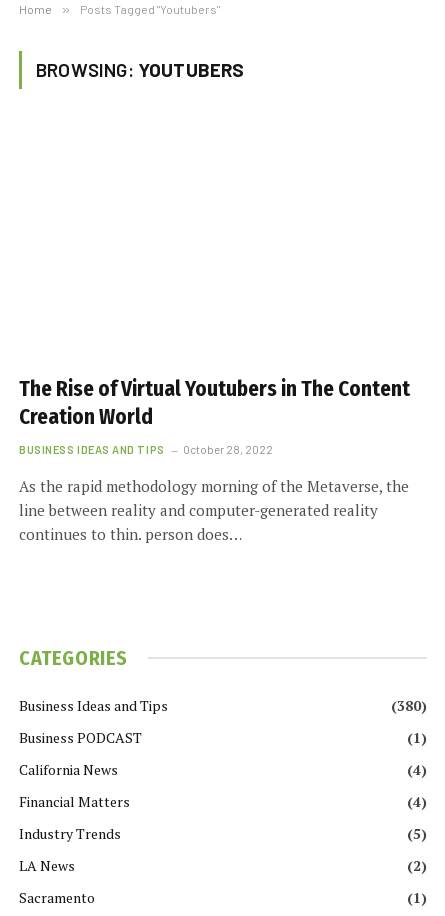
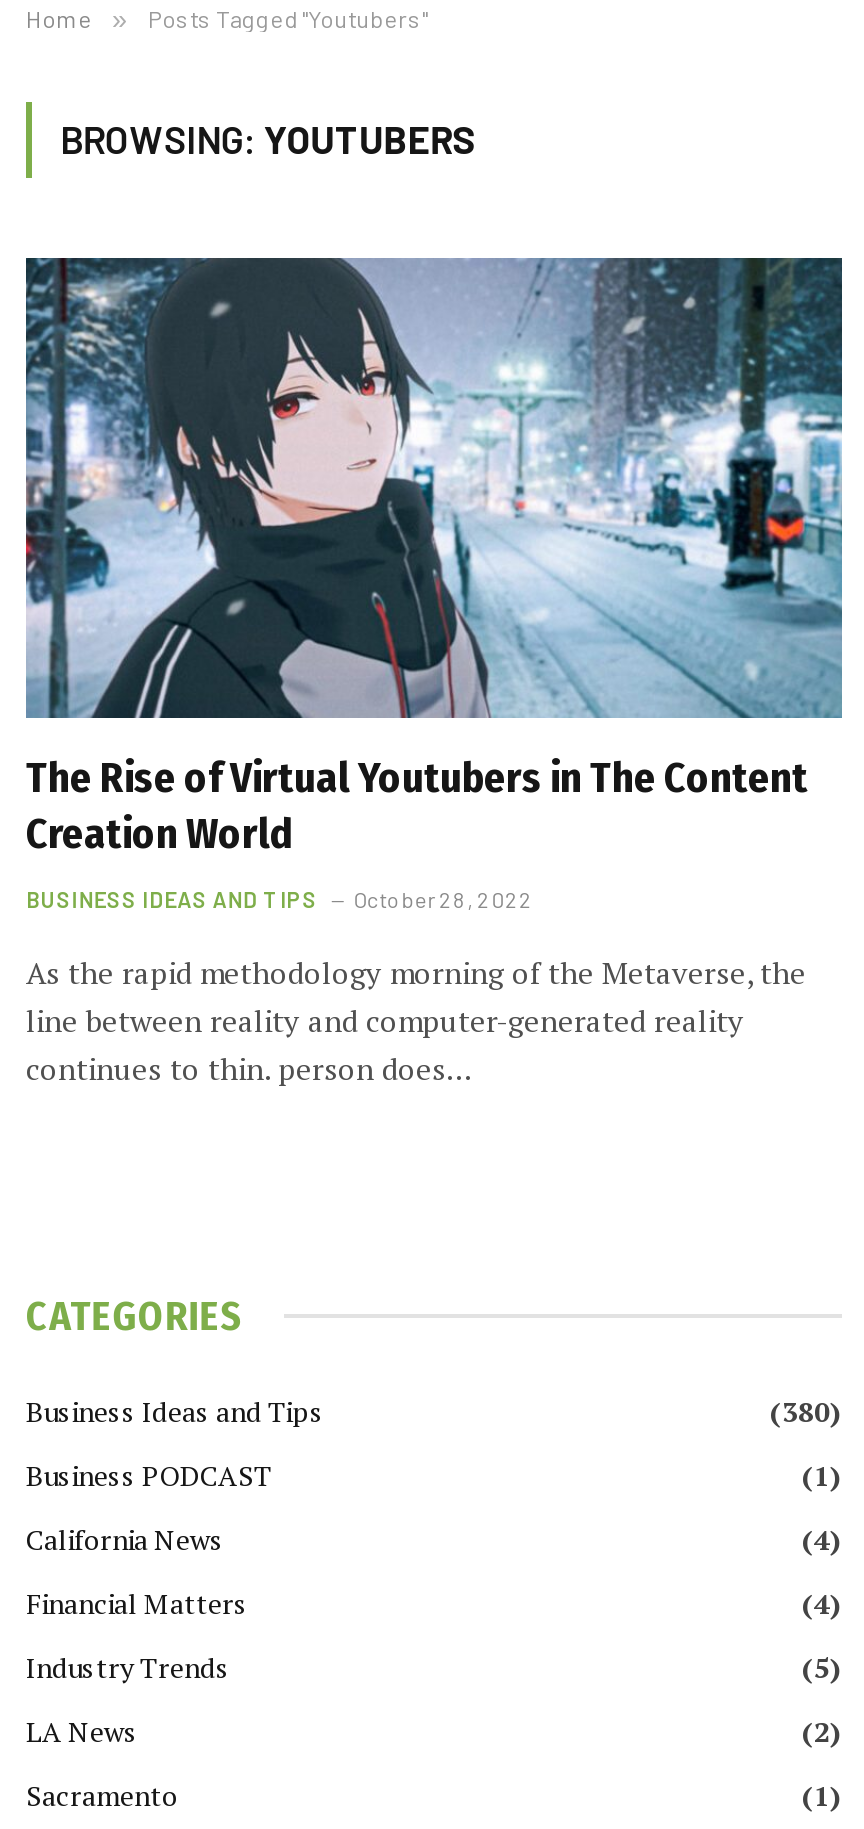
none -> [24,256,844,720] [image]

